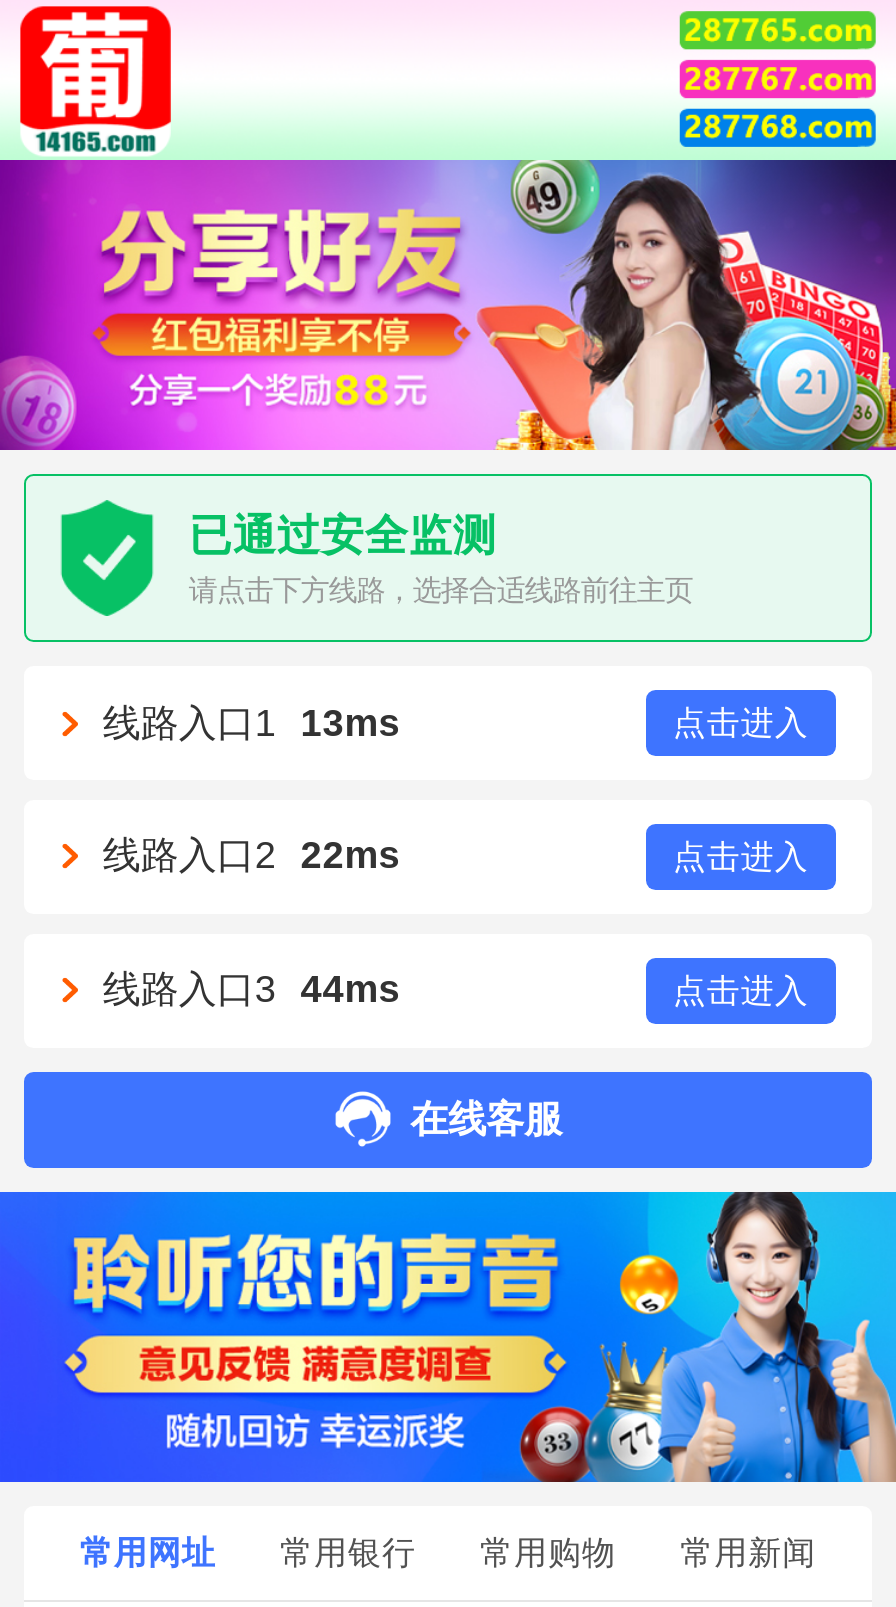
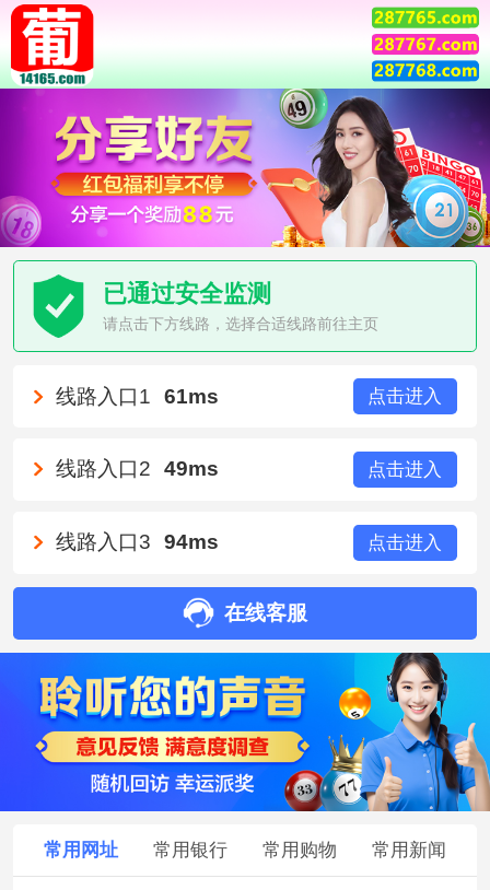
[103,701,401,743] 线路入口1 13ms -> [56,384,219,407] 线路入口1 61ms
[103,835,401,877] 线路入口2 22ms -> [56,457,219,480] 线路入口2 49ms
[103,969,401,1011] 线路入口3 44ms -> [56,531,219,554] 线路入口3 94ms

